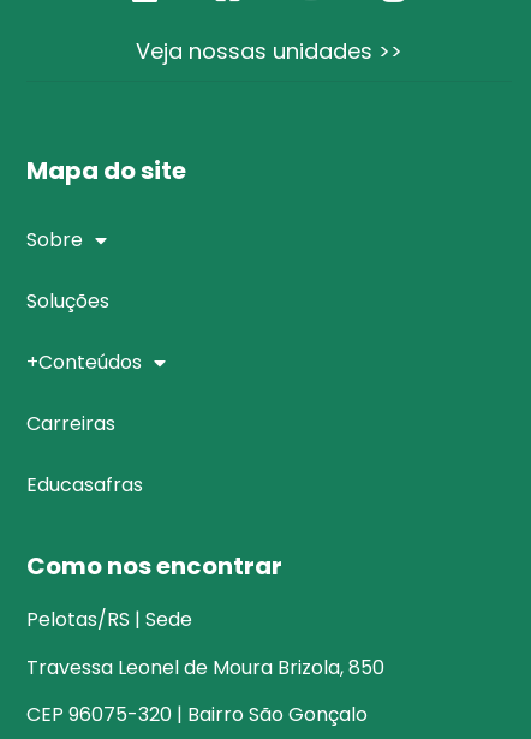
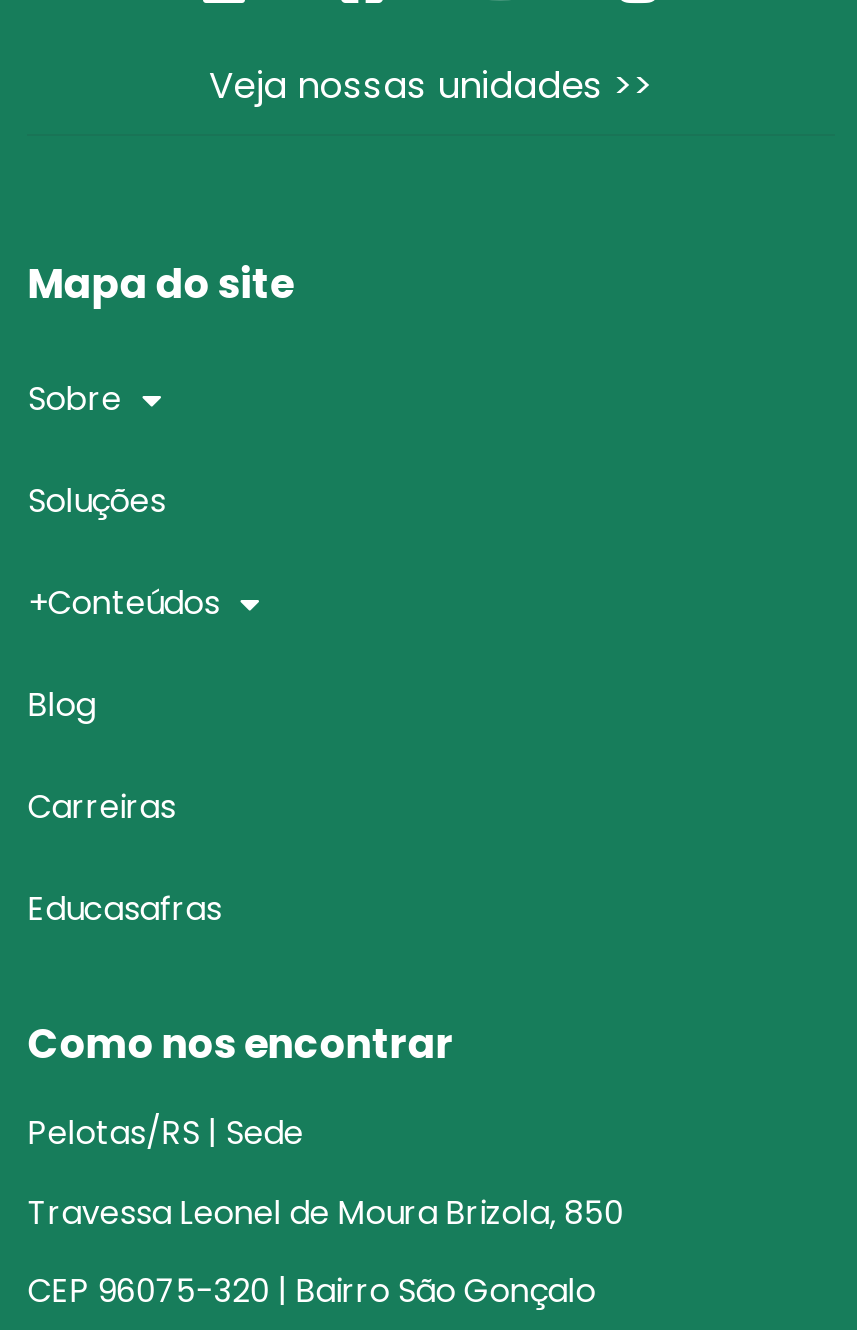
none -> [28,682,96,728] Blog

